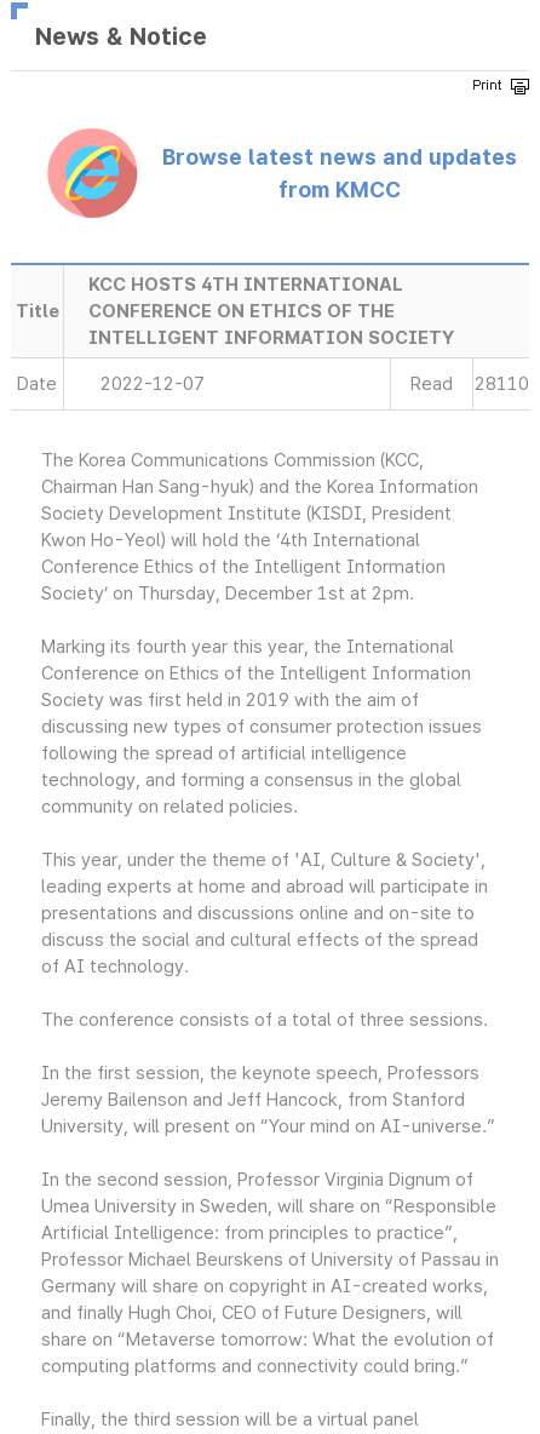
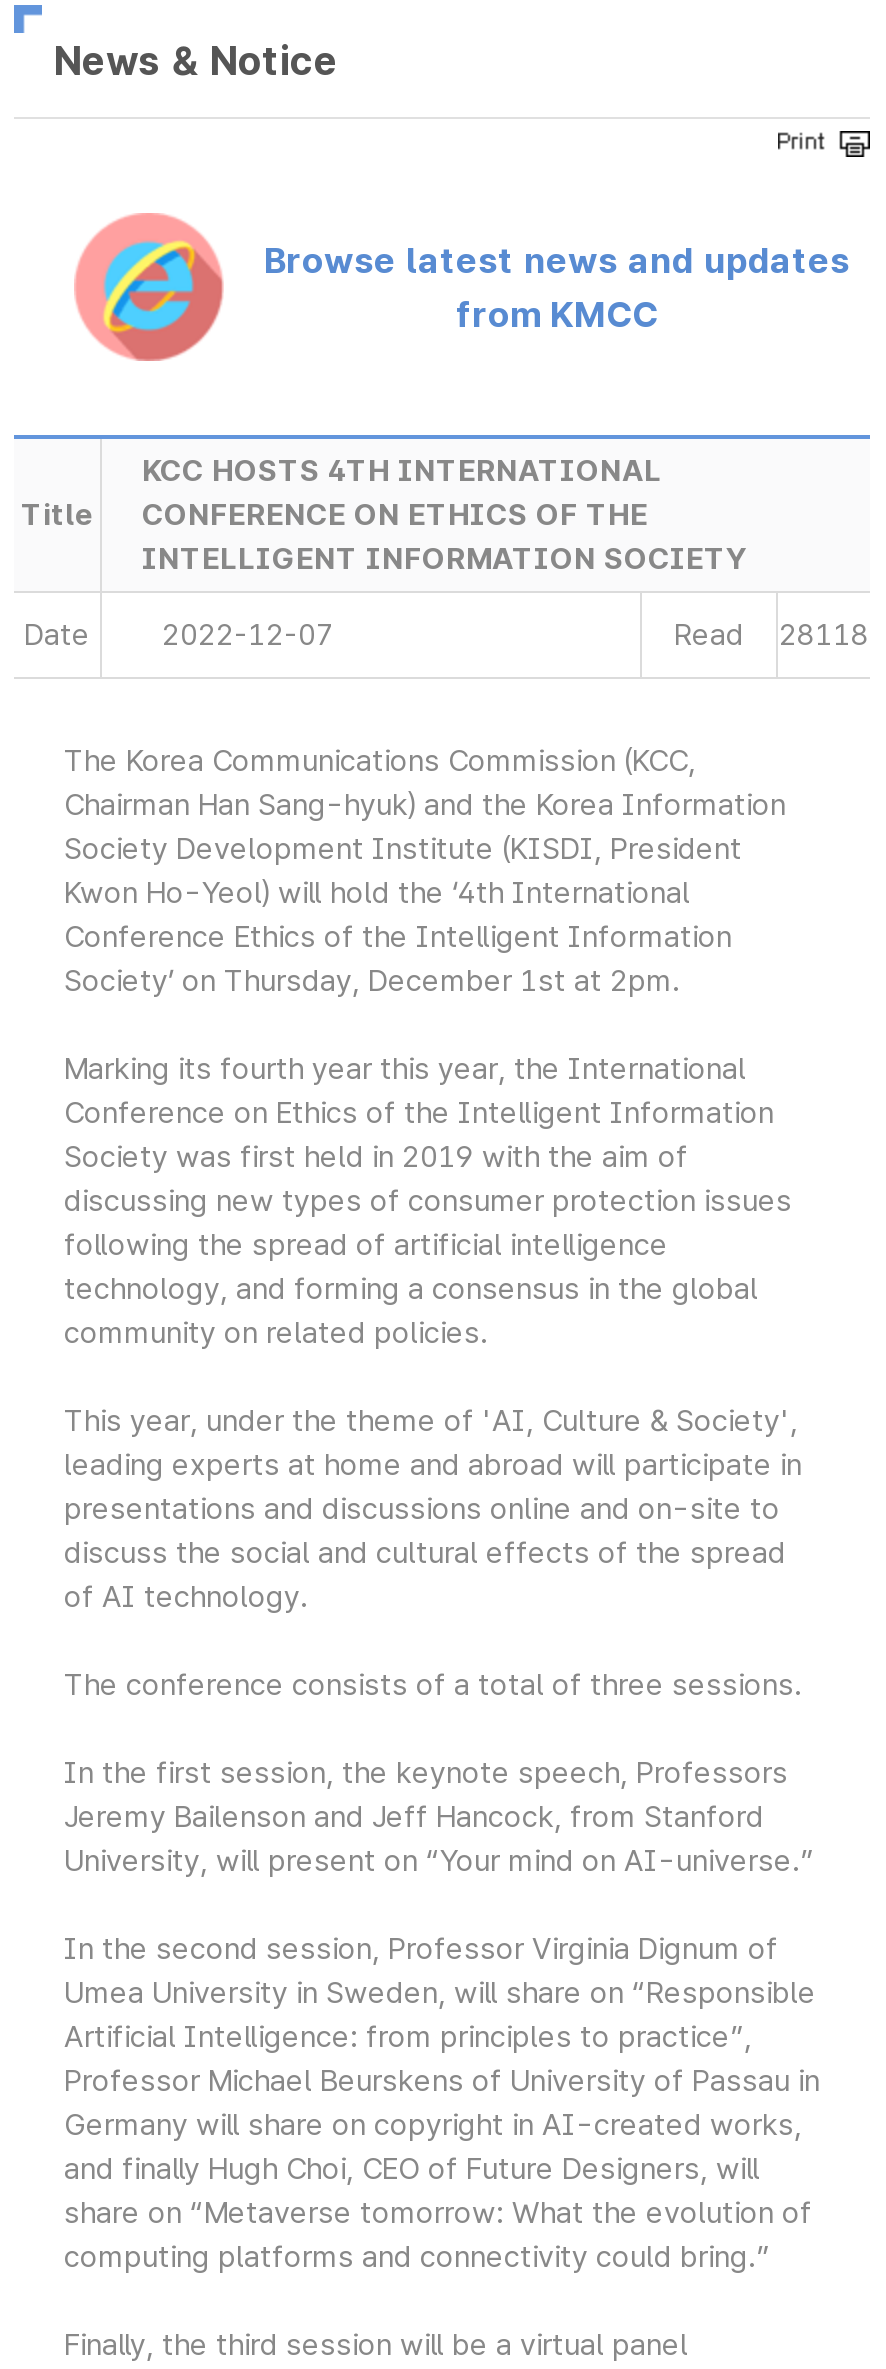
[410,373,528,395] Read 28110 -> [674,617,869,653] Read 28118

